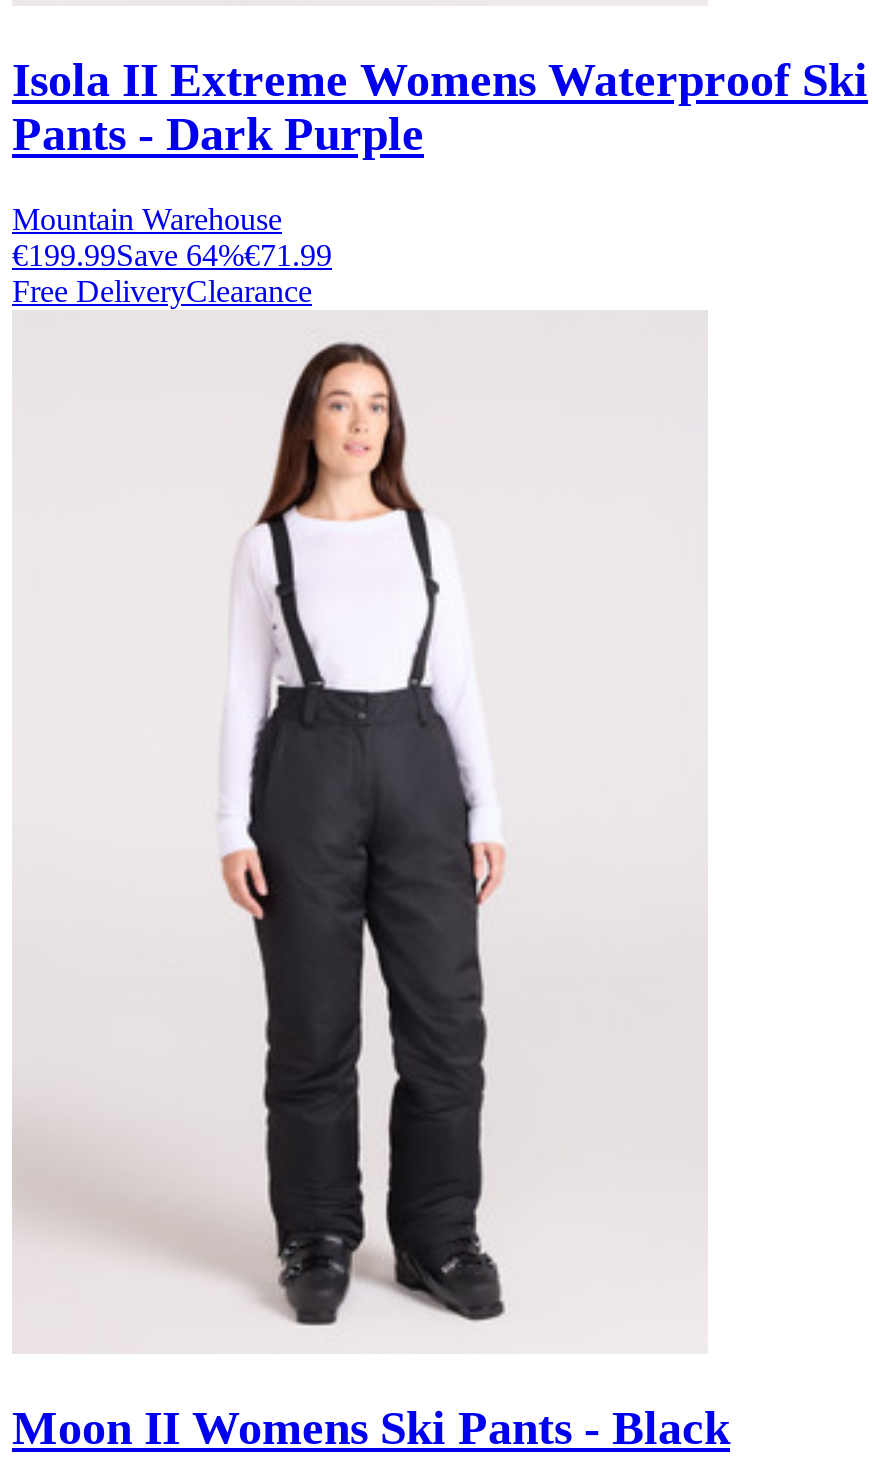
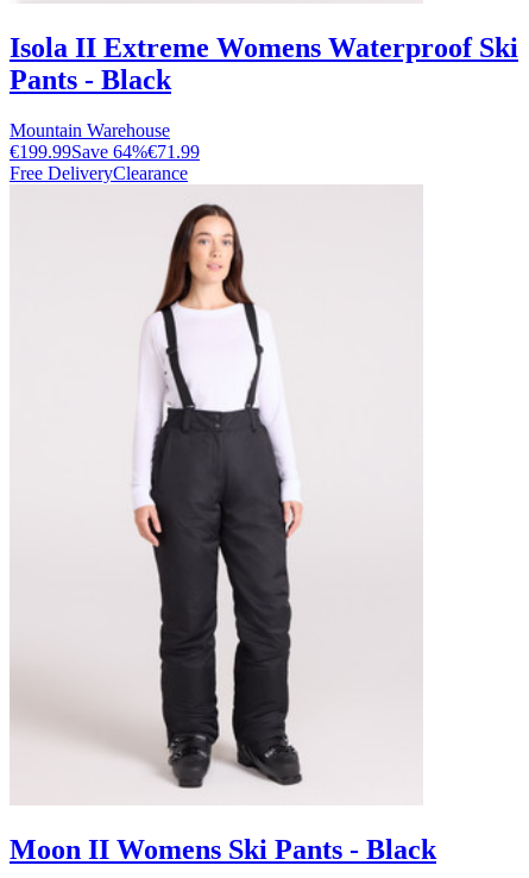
[12,109,424,161] Pants - Dark Purple -> [10,65,171,96] Pants - Black

